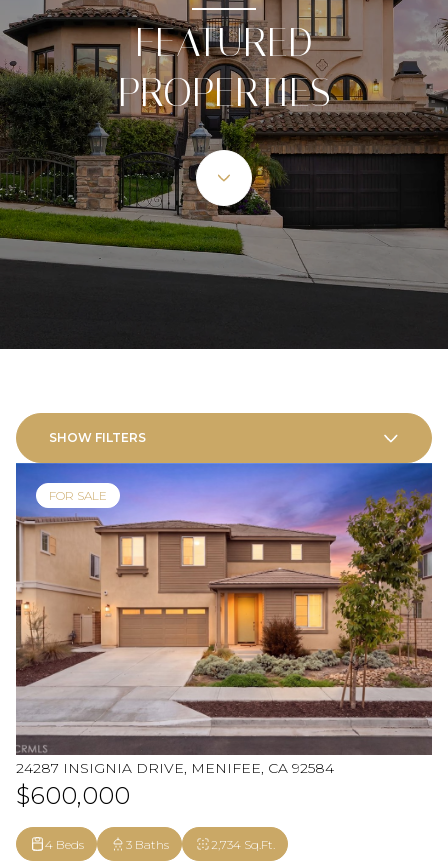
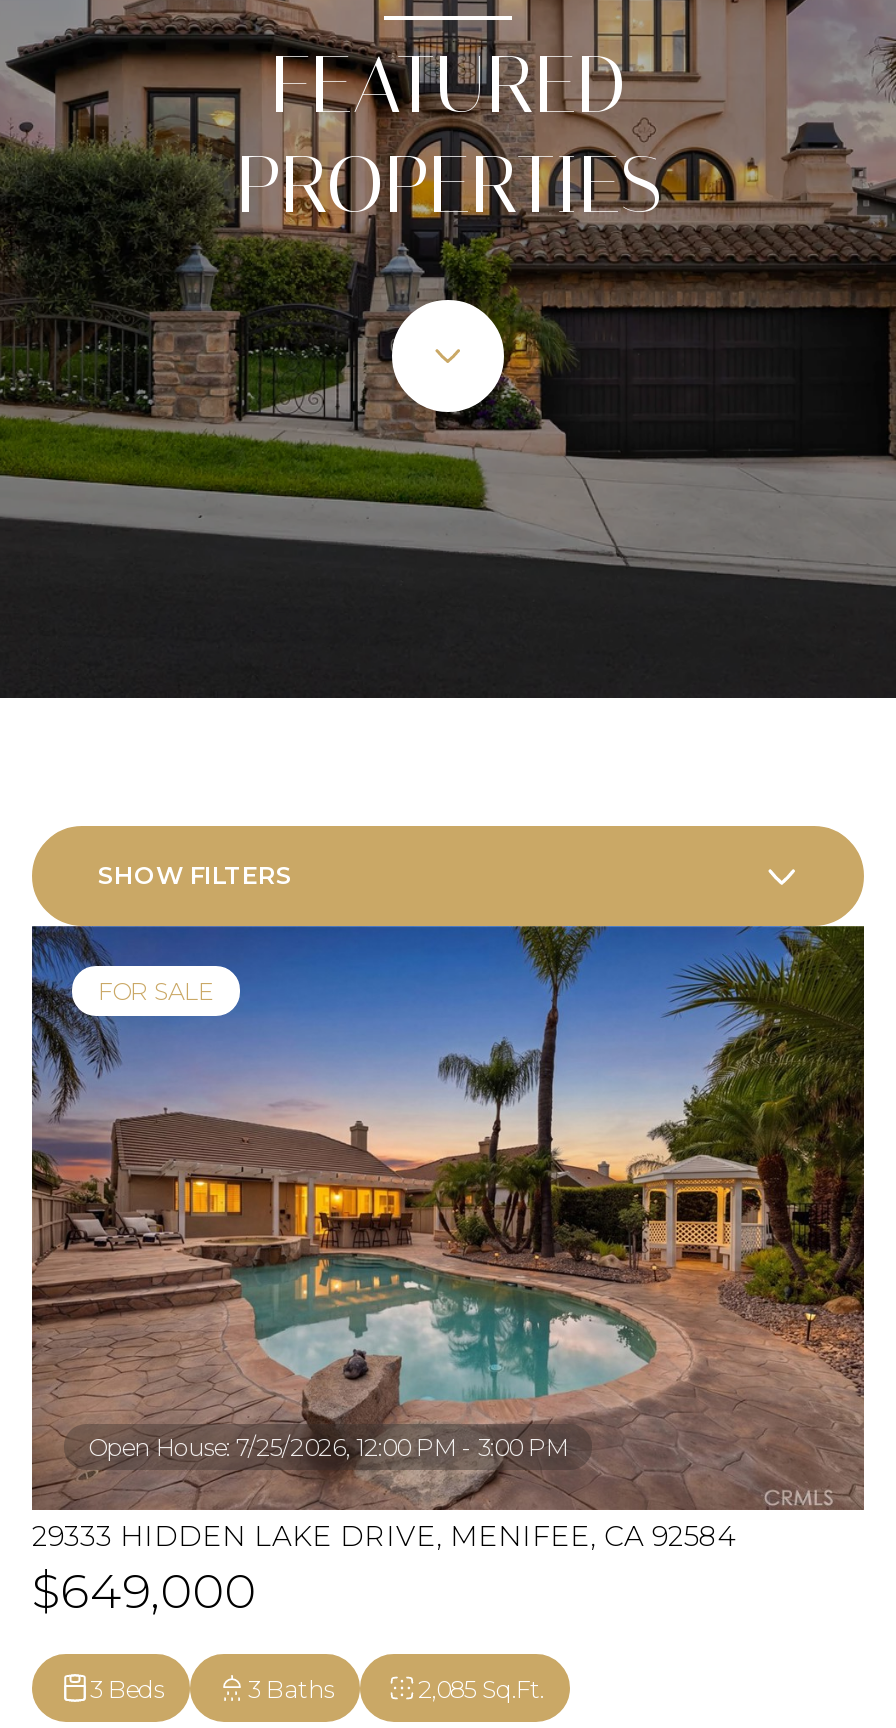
[15,462,433,851] [image] | 24287 INSIGNIA DRIVE, MENIFEE, CA 92584 | $600,000 | 4 Beds -> [30,924,866,1703] [image] | Open House: 7/25/2026, 12:00 PM - 3:00 PM | 29333 HIDDEN LAKE DRIVE, MENIFEE, CA 92584 | $649,000 | 3 Beds
[211,836,275,851] 2,734 Sq.Ft. -> [418,1673,544,1703] 2,085 Sq.Ft.

